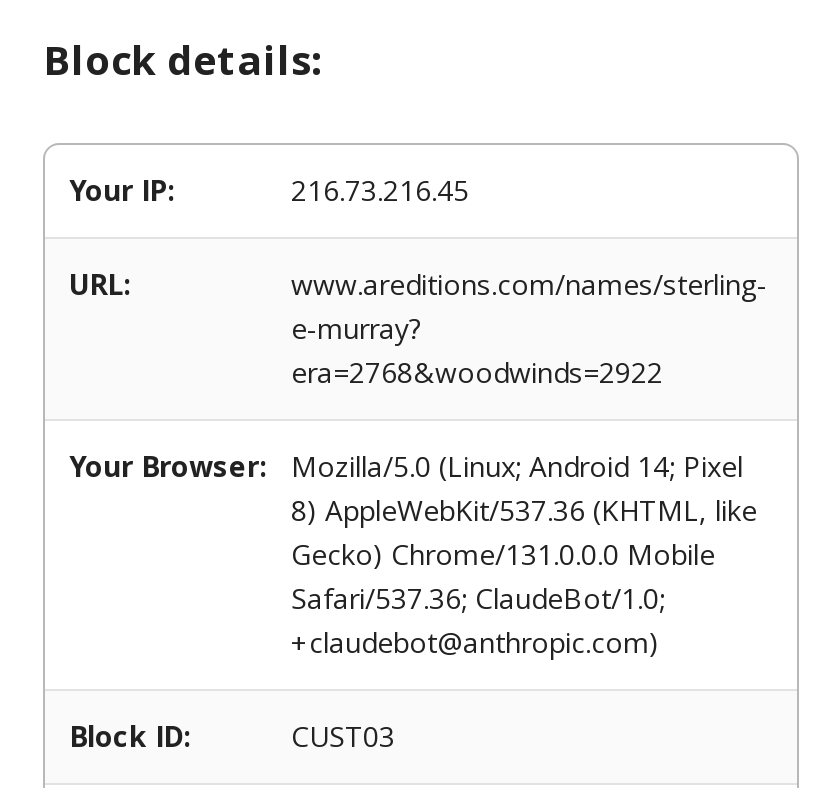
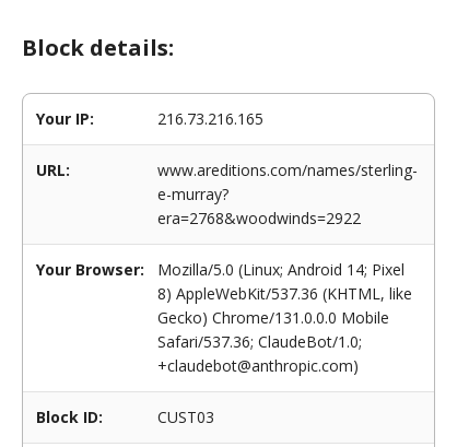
[291,171,469,209] 216.73.216.45 -> [157,108,263,129] 216.73.216.165

